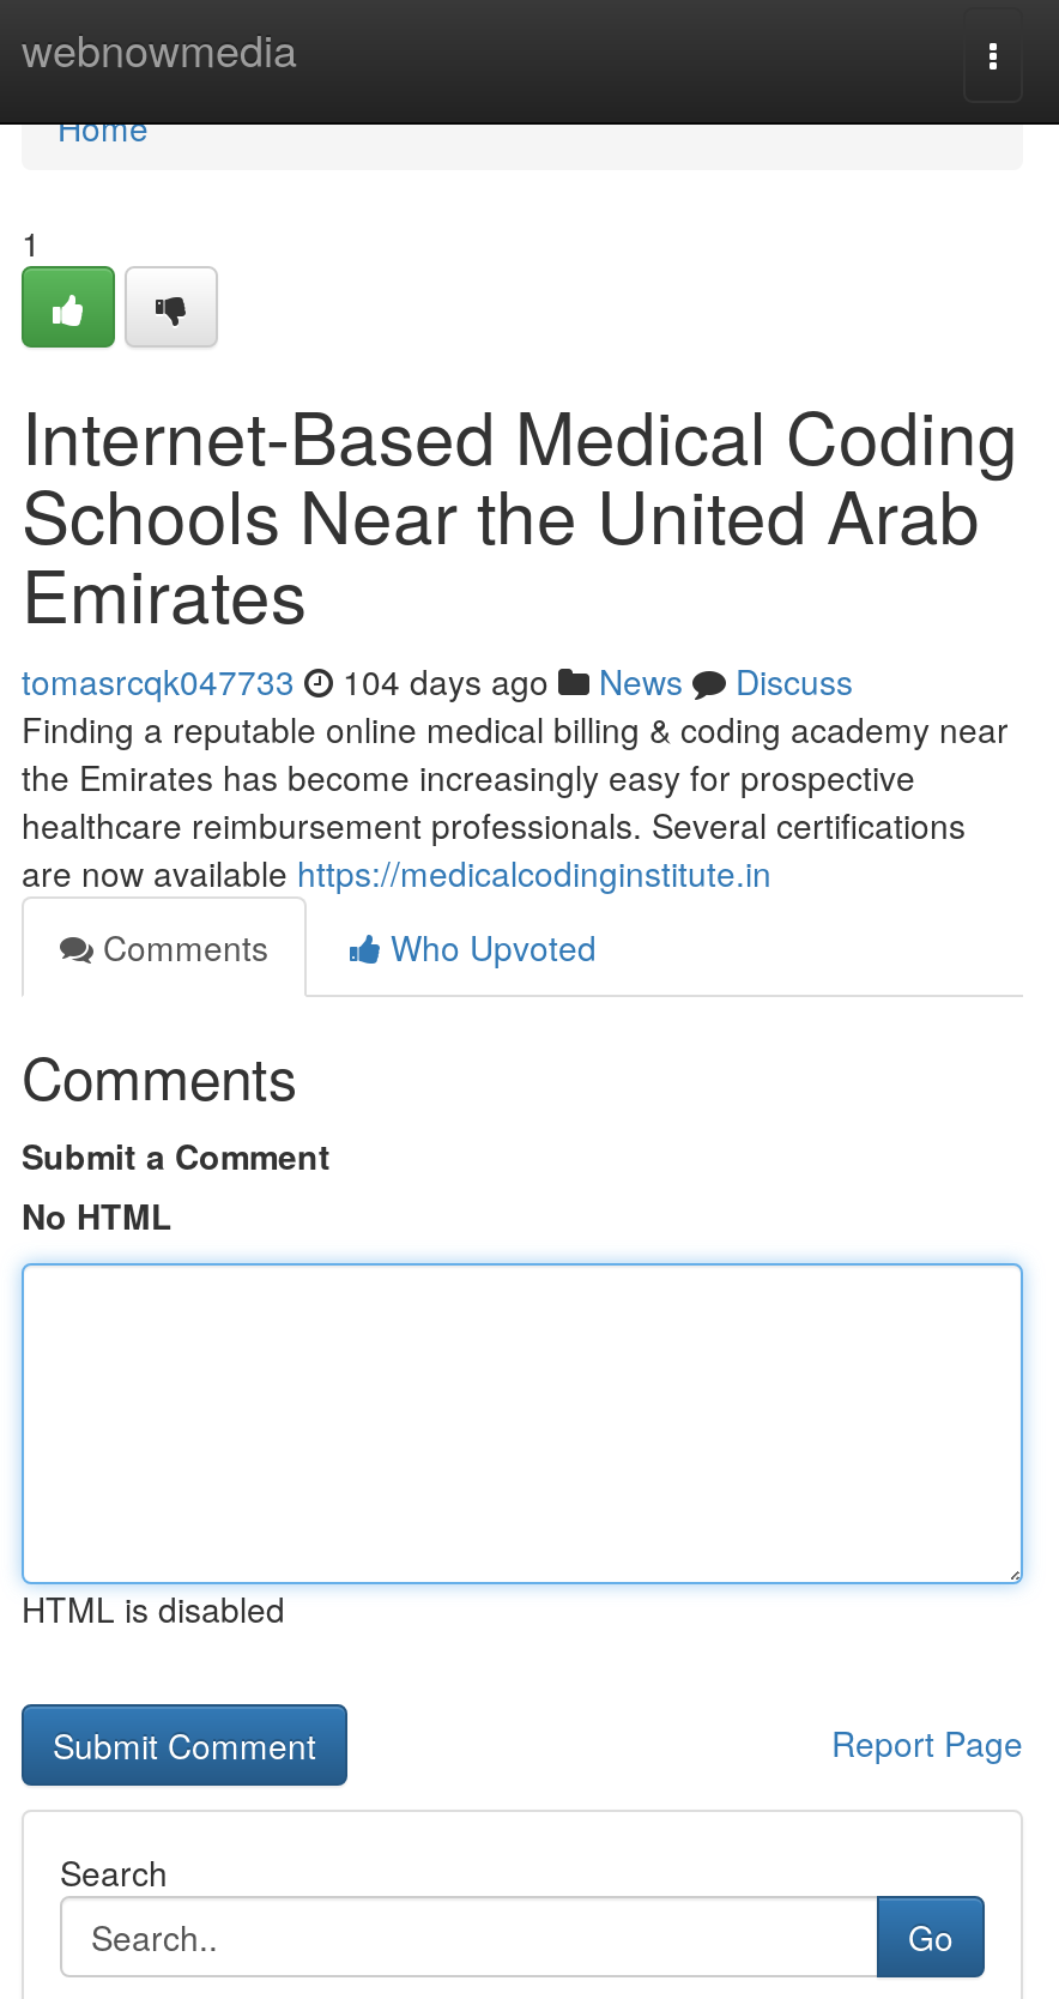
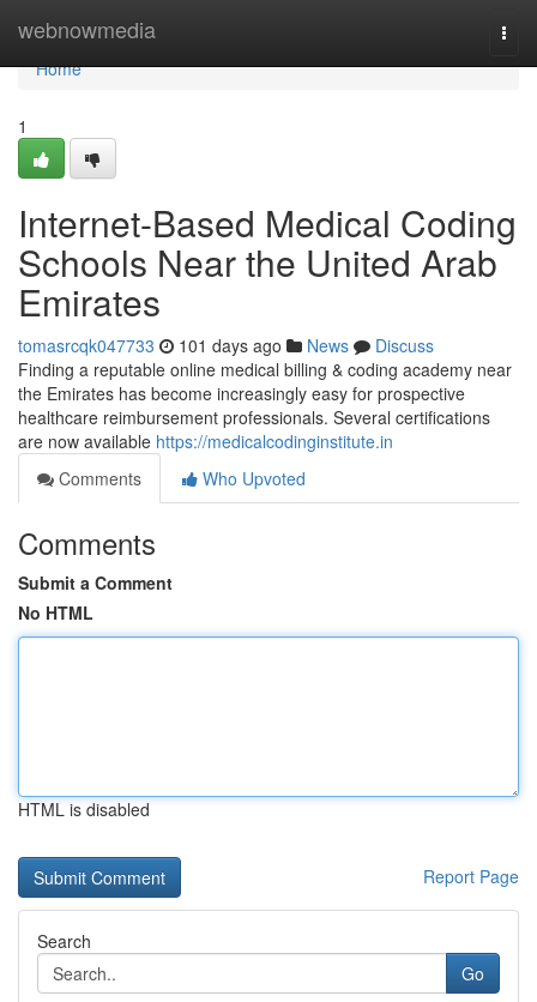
[22,657,853,705] tomasrcqk047733 104 days ago News Discuss -> [18,333,434,357] tomasrcqk047733 101 days ago News Discuss

